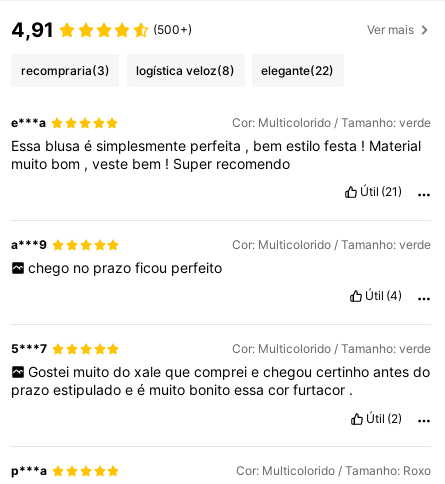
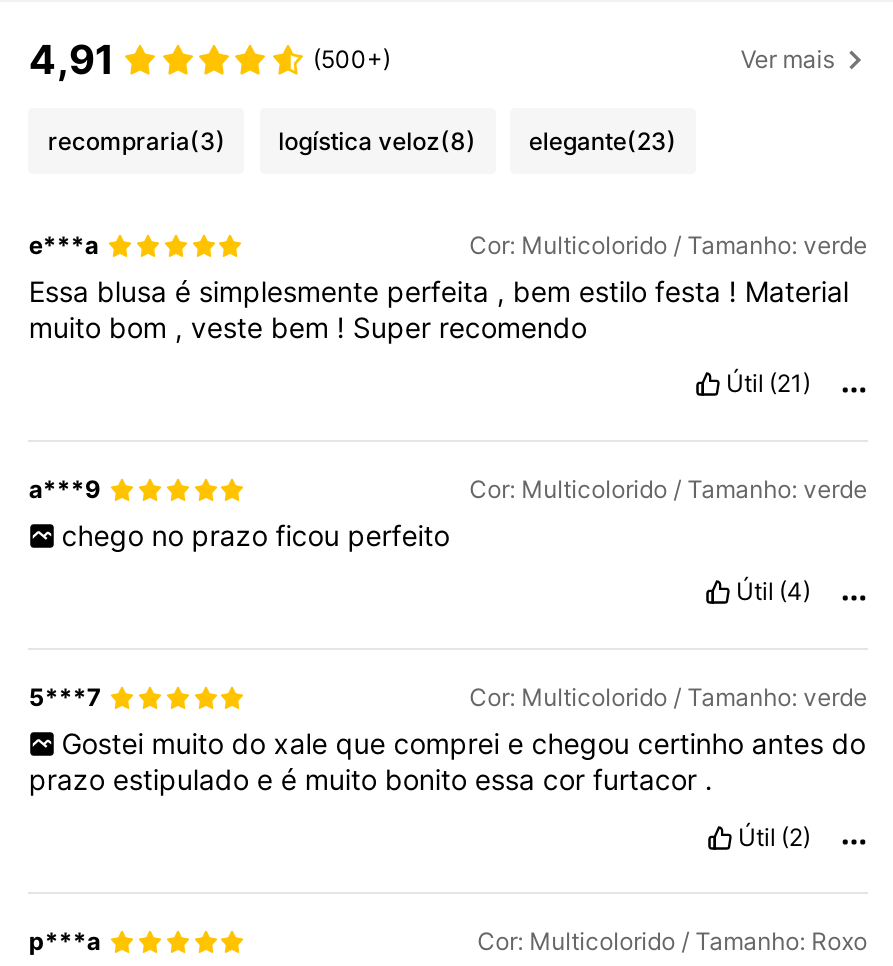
[21,63,334,78] recompraria(3) logística veloz(8) elegante(22) -> [48,125,677,155] recompraria(3) logística veloz(8) elegante(23)

